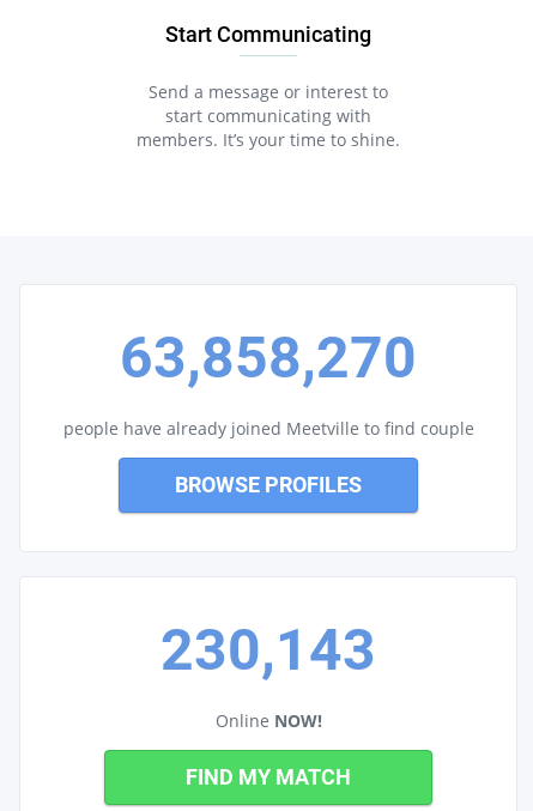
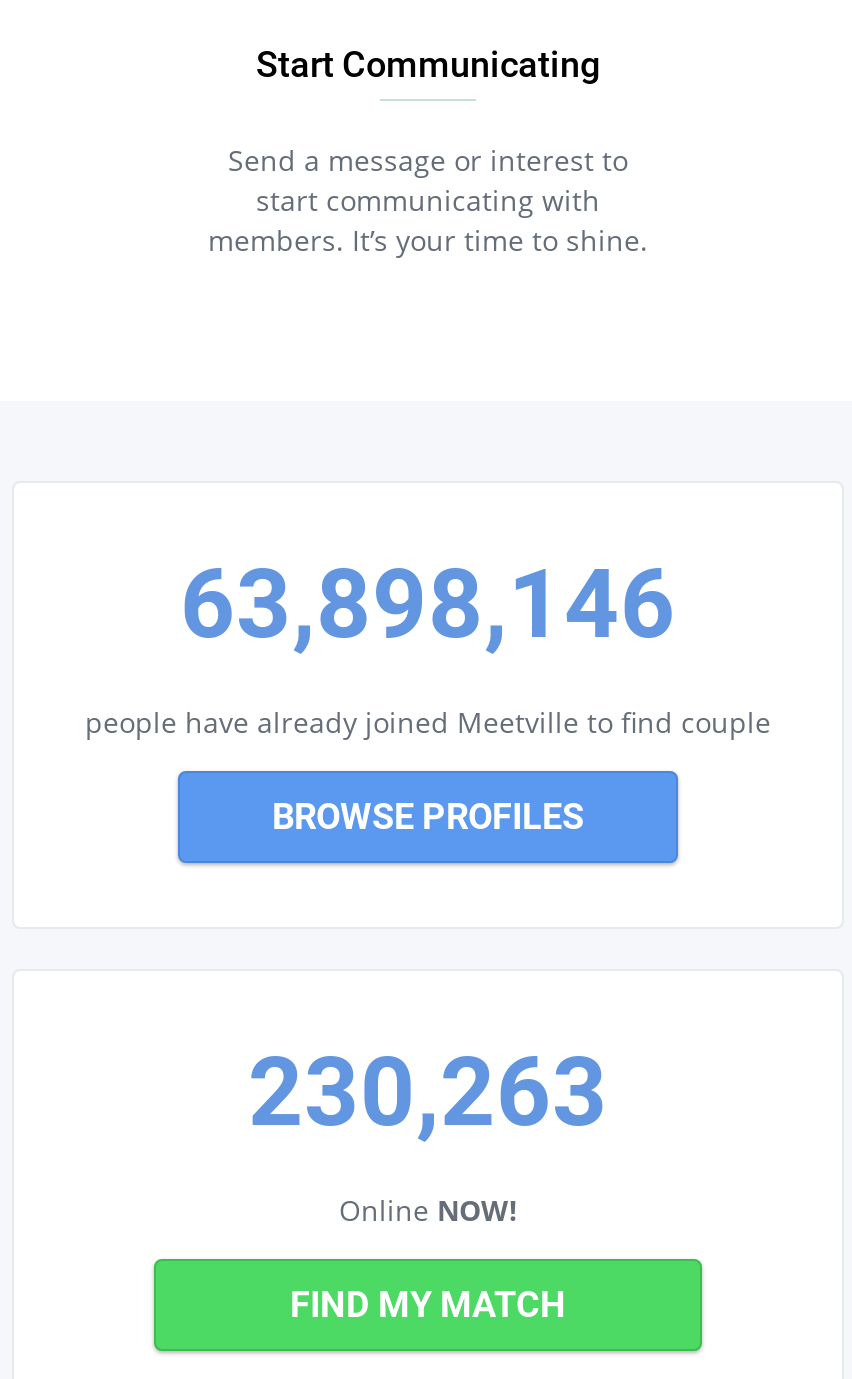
[120,323,417,392] 63,858,270 -> [180,547,676,661] 63,898,146
[160,616,376,684] 230,143 -> [248,1035,608,1149] 230,263

